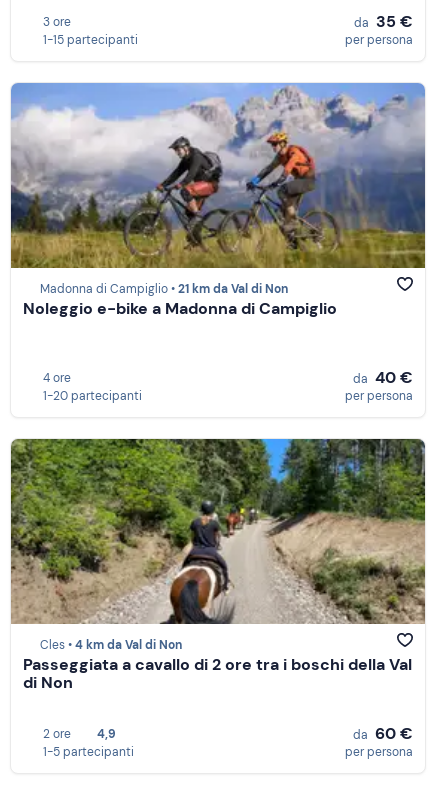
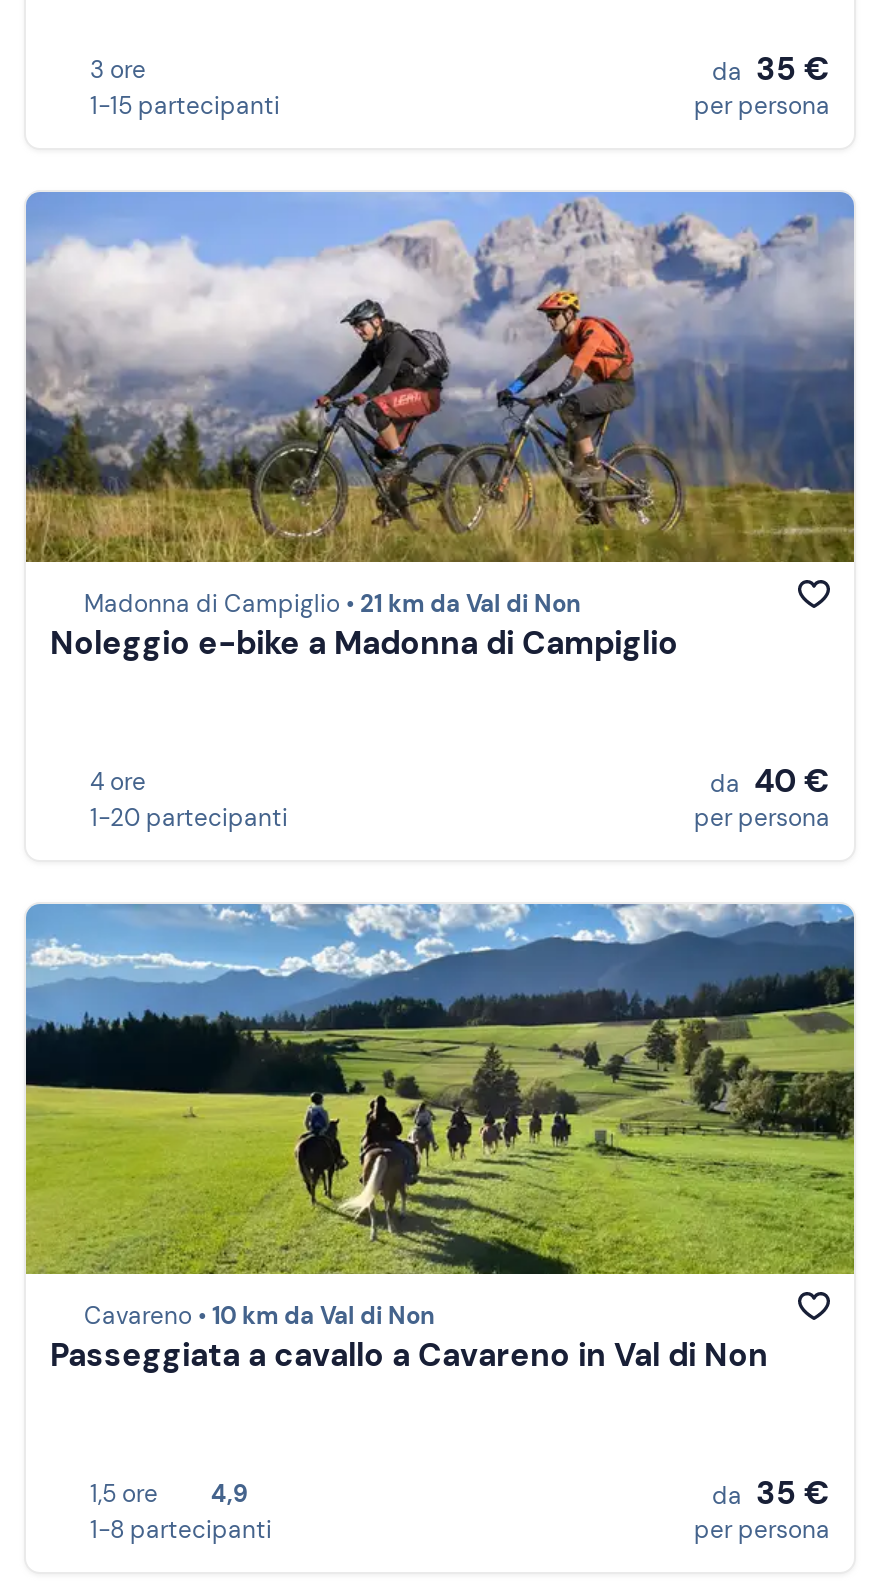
[10,438,426,693] [image] | Cles • 4 km da Val di Non | Passeggiata a cavallo di 2 ore tra i boschi della Val | di Non -> [24,902,856,1377] [image] | Cavareno • 10 km da Val di Non | Passeggiata a cavallo a Cavareno in Val di Non
[43,726,116,742] 2 ore 4,9 -> [90,1478,249,1510] 1,5 ore 4,9
[353,723,413,744] da 60 € -> [712,1472,830,1514] da 35 €
[43,744,134,760] 1-5 partecipanti -> [90,1514,272,1546] 1-8 partecipanti

